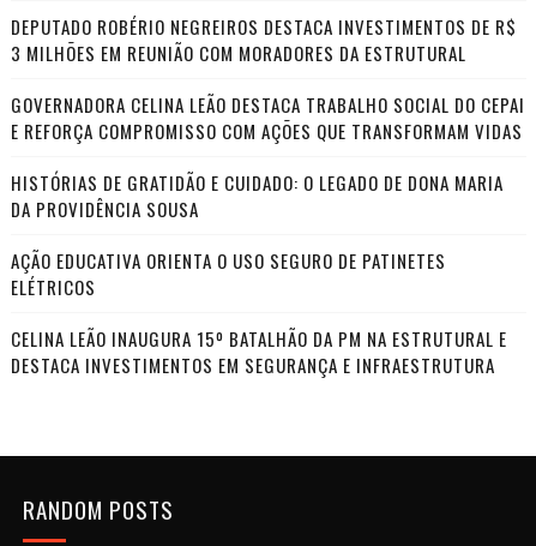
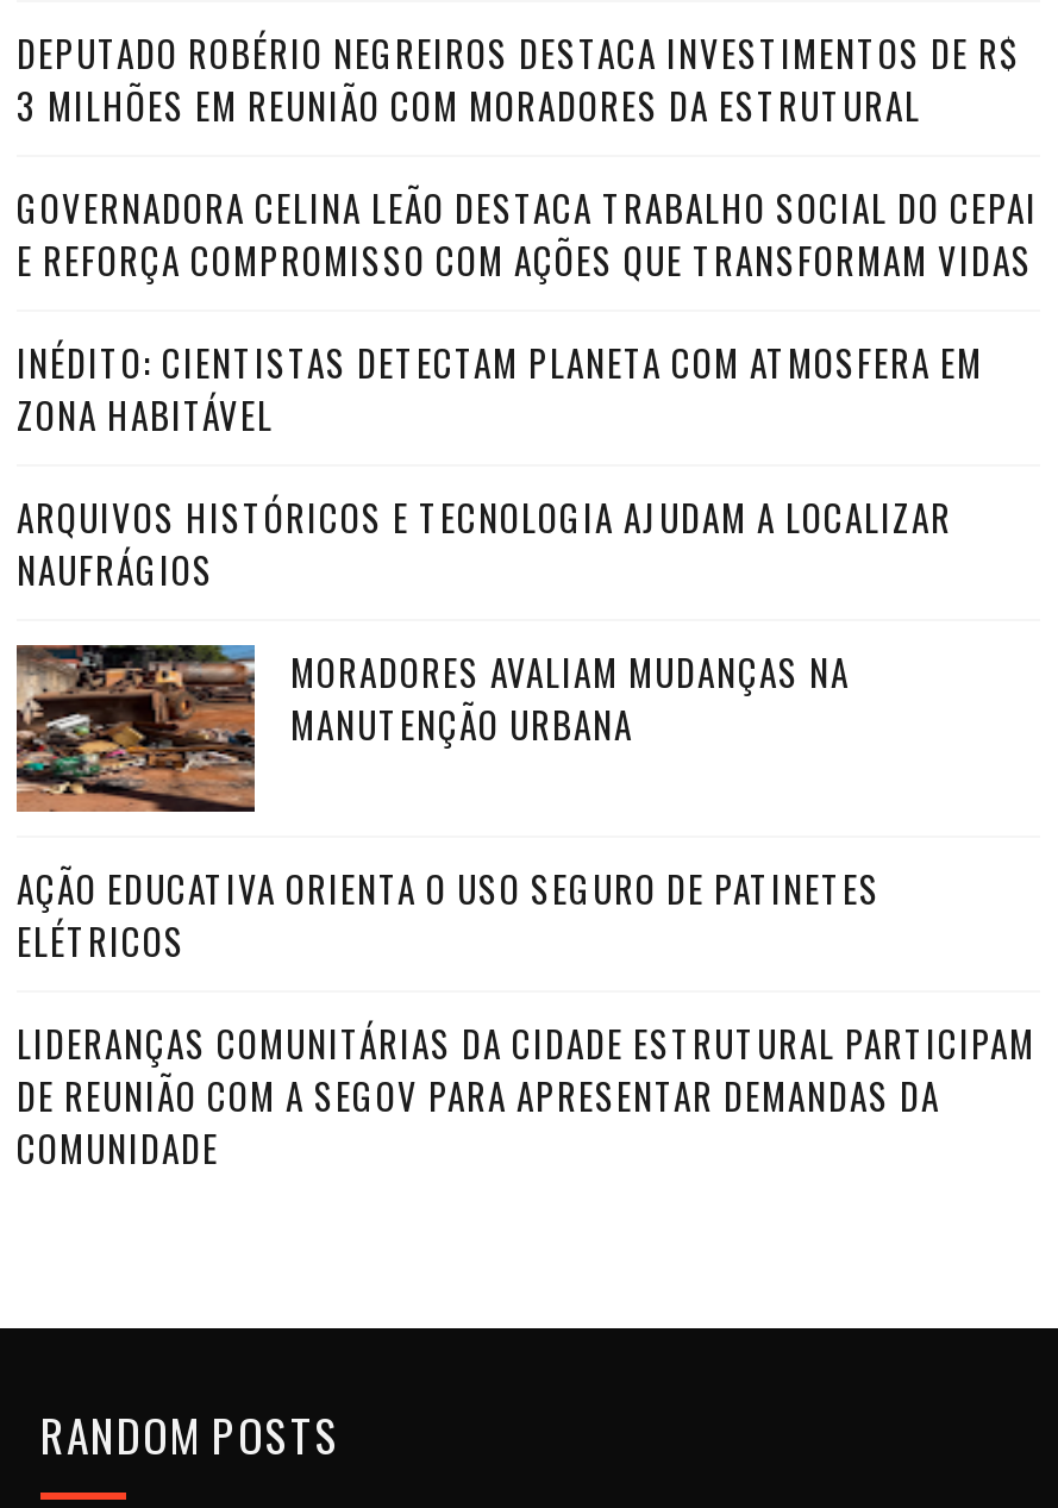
[11,169,504,222] HISTÓRIAS DE GRATIDÃO E CUIDADO: O LEGADO DE DONA MARIA | DA PROVIDÊNCIA SOUSA -> [17,336,983,750] INÉDITO: CIENTISTAS DETECTAM PLANETA COM ATMOSFERA EM | ZONA HABITÁVEL | ARQUIVOS HISTÓRICOS E TECNOLOGIA AJUDAM A LOCALIZAR | NAUFRÁGIOS | MORADORES AVALIAM MUDANÇAS NA | MANUTENÇÃO URBANA
[11,325,507,378] CELINA LEÃO INAUGURA 15º BATALHÃO DA PM NA ESTRUTURAL E | DESTACA INVESTIMENTOS EM SEGURANÇA E INFRAESTRUTURA -> [17,1016,1035,1174] LIDERANÇAS COMUNITÁRIAS DA CIDADE ESTRUTURAL PARTICIPAM | DE REUNIÃO COM A SEGOV PARA APRESENTAR DEMANDAS DA | COMUNIDADE

